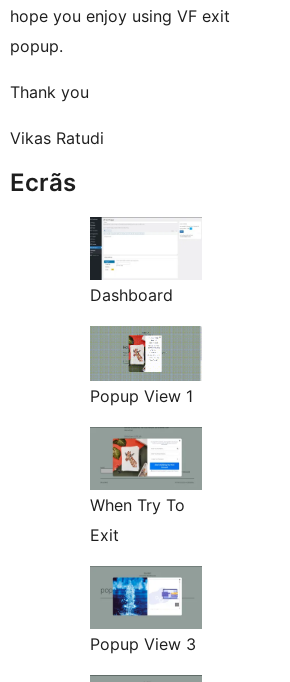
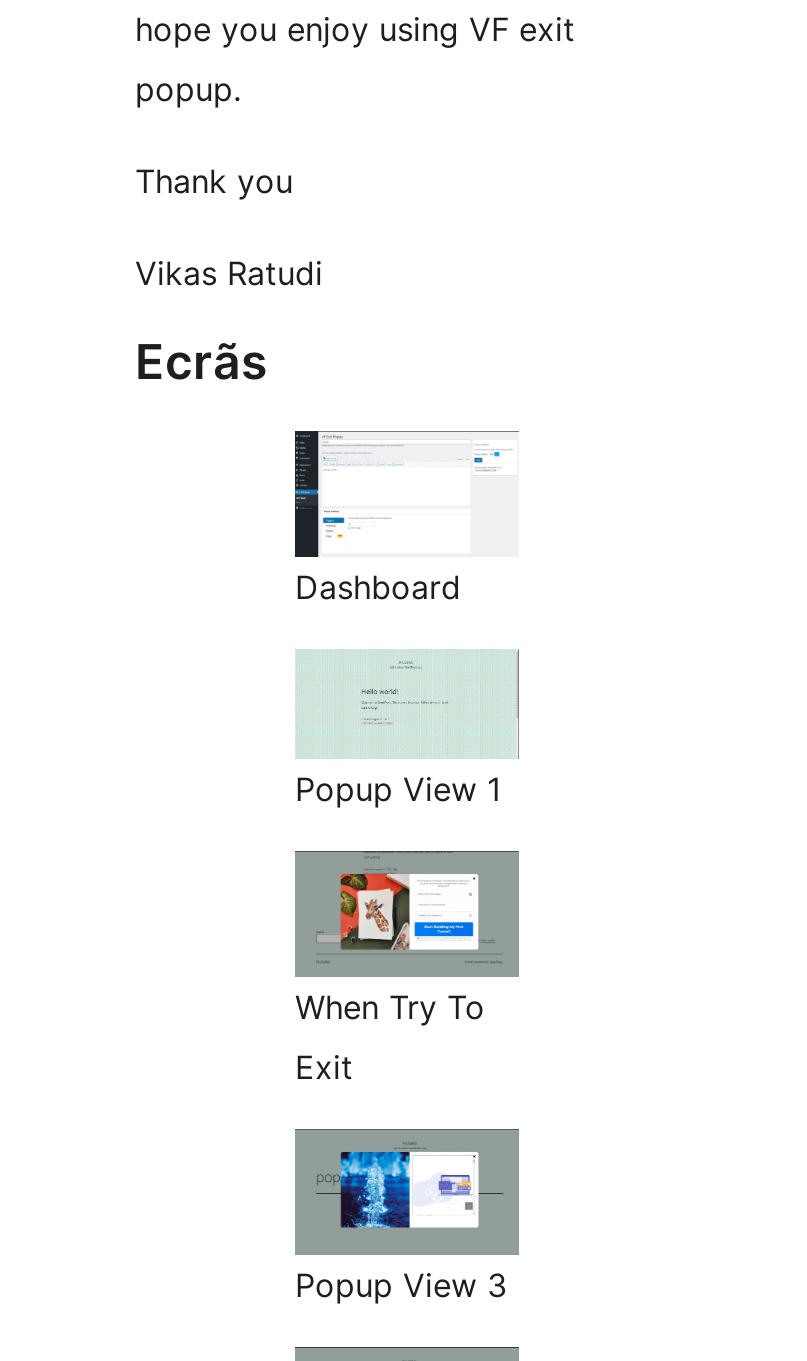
[90,326,201,381] [image] -> none

